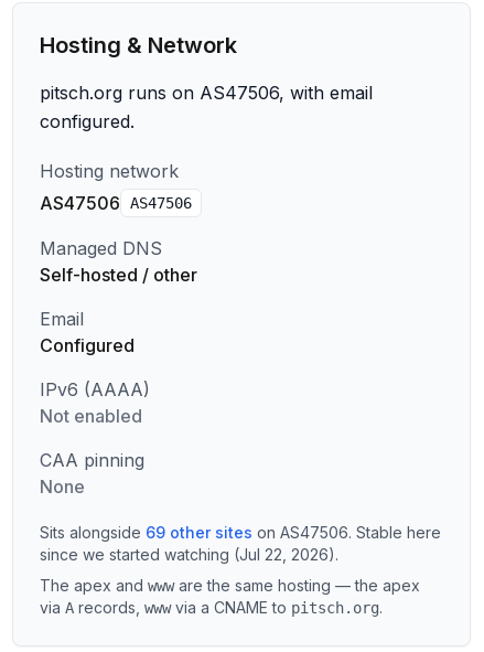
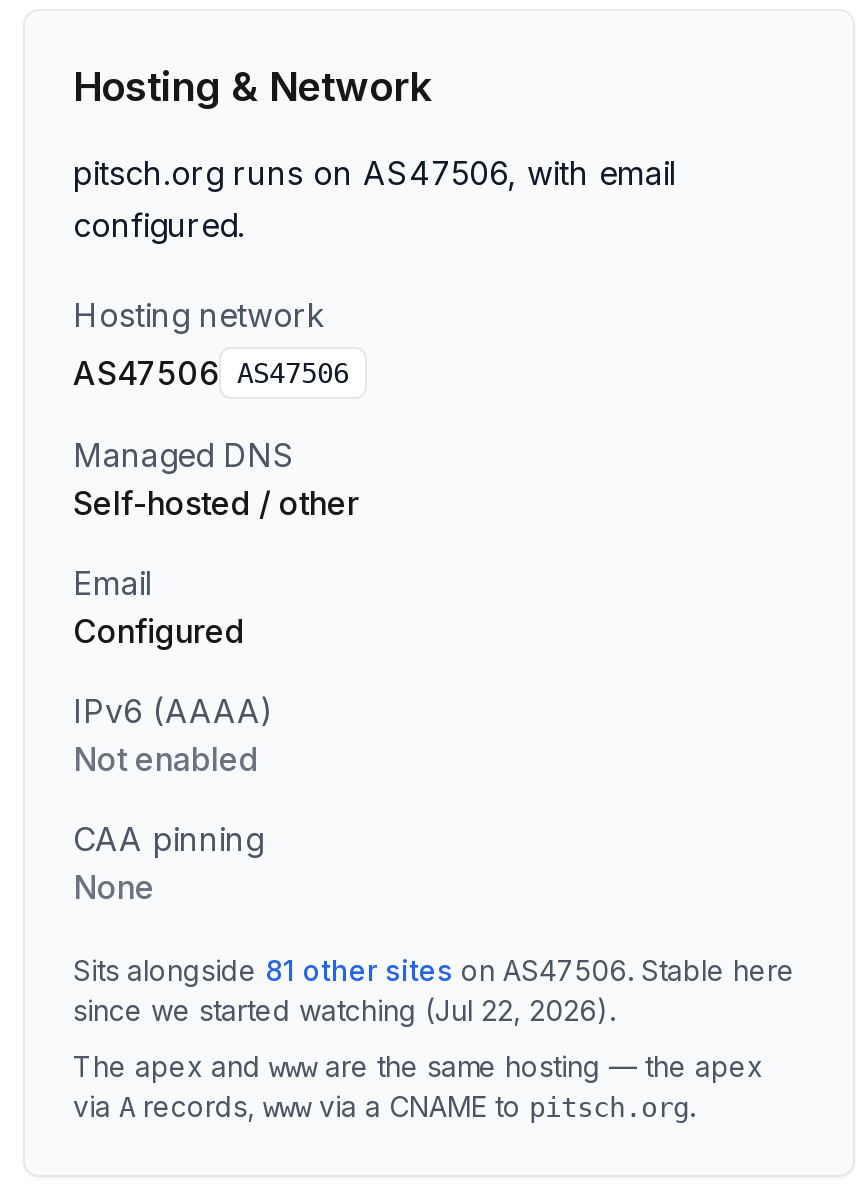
[40,523,441,542] Sits alongside 69 other sites on AS47506. Stable here -> [73,953,795,987] Sits alongside 81 other sites on AS47506. Stable here

